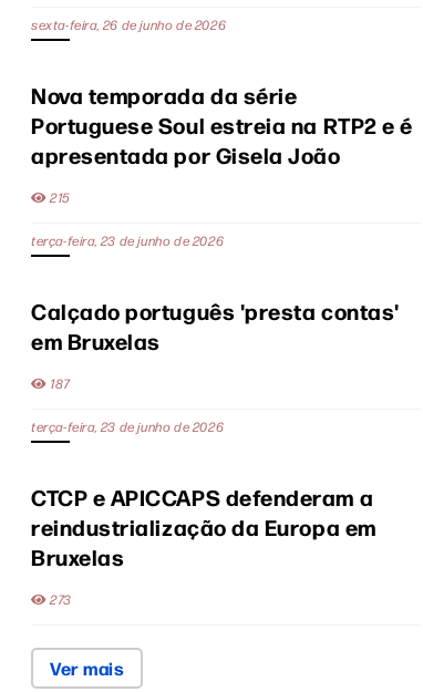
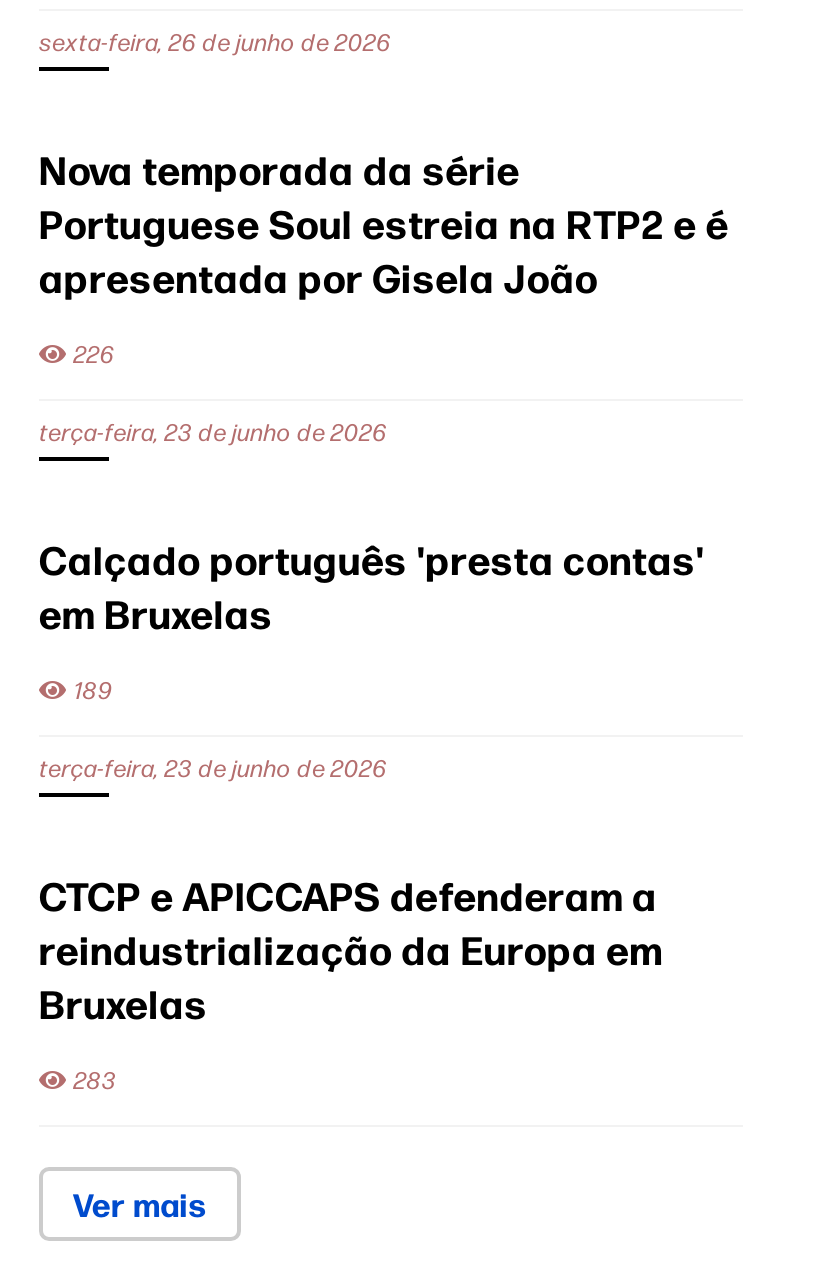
[47,188,70,206] 215 -> [68,337,115,369] 226
[47,374,70,392] 187 -> [68,673,113,705] 189
[47,590,72,608] 273 -> [68,1063,117,1095] 283

